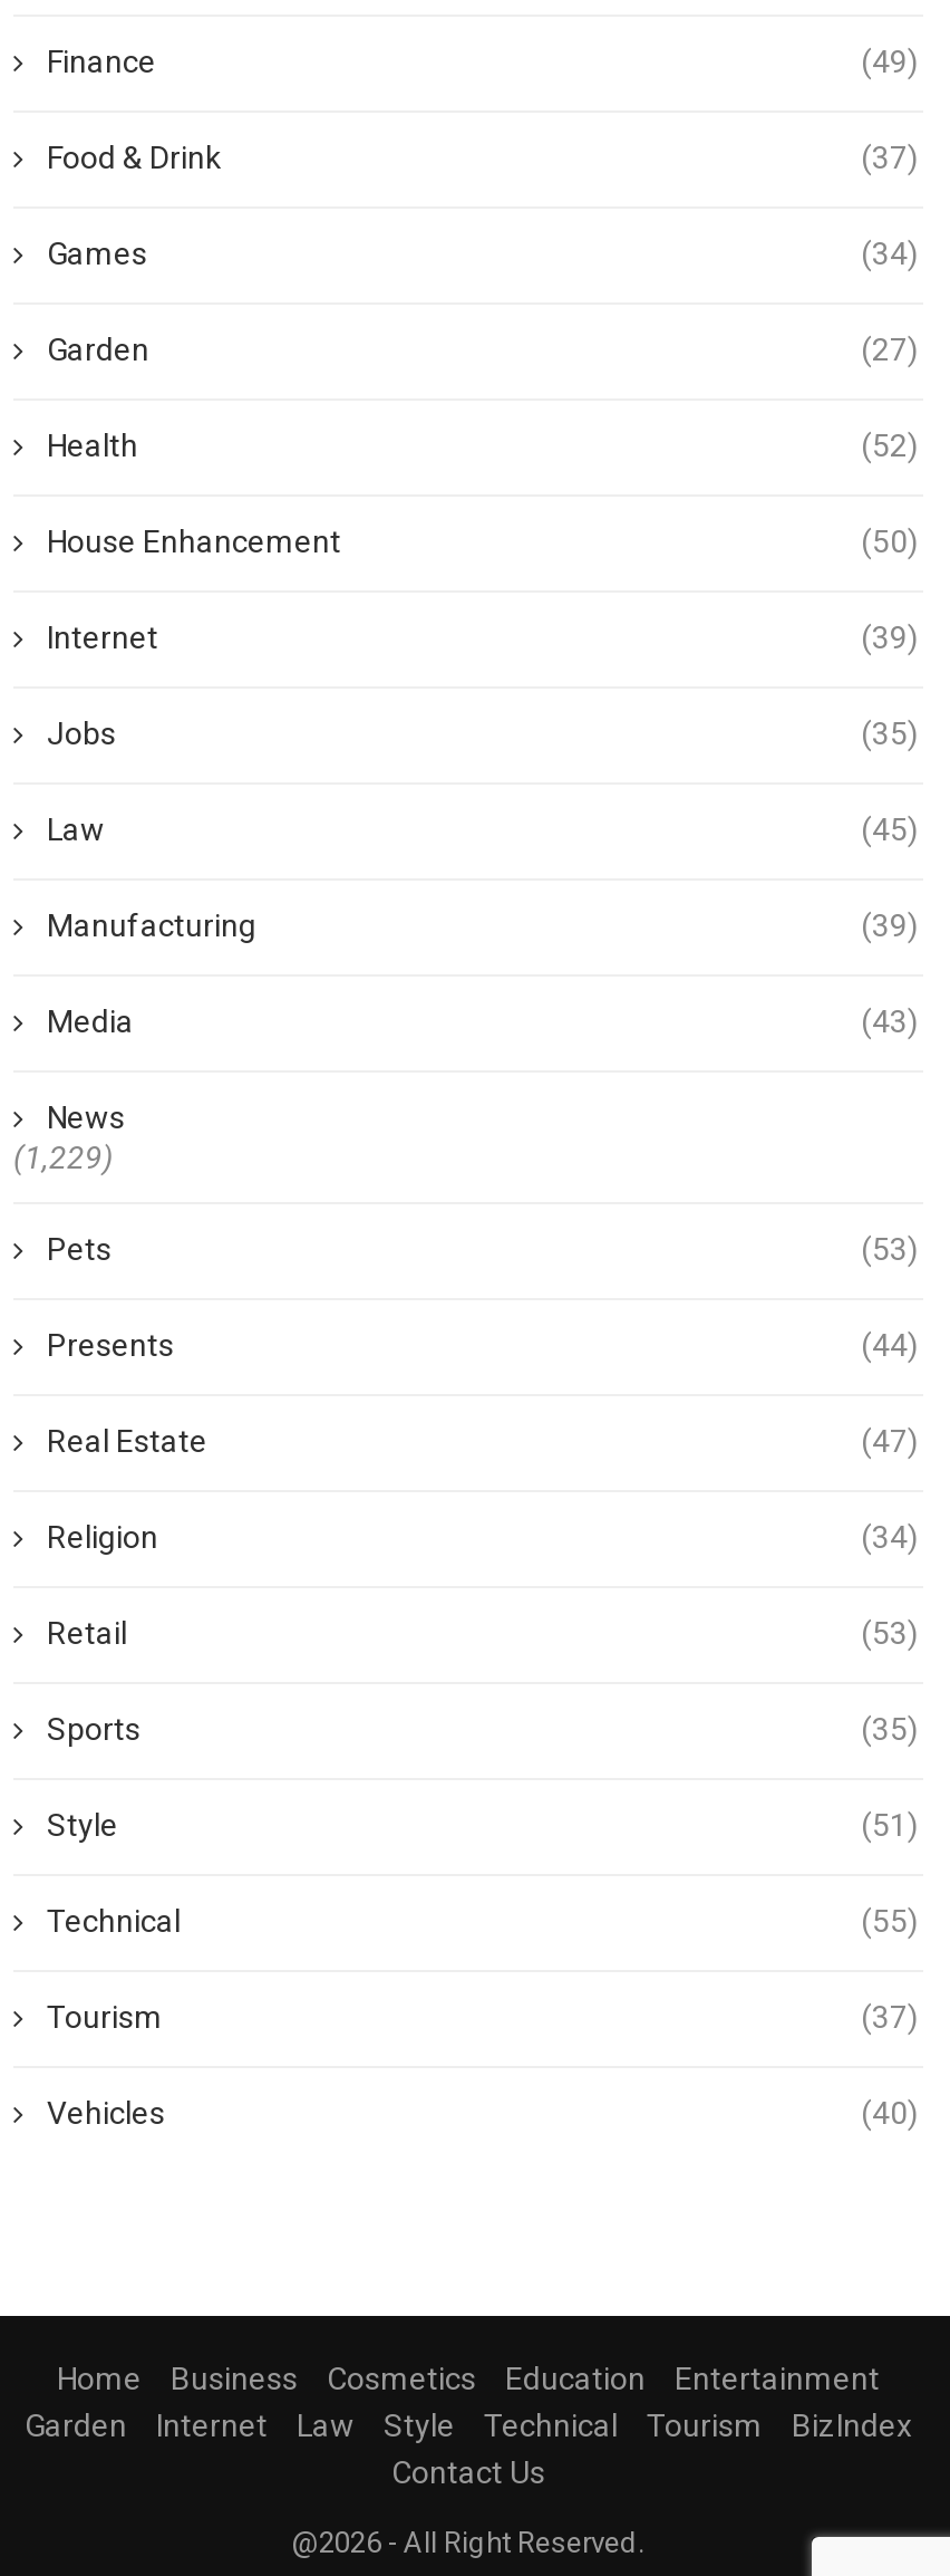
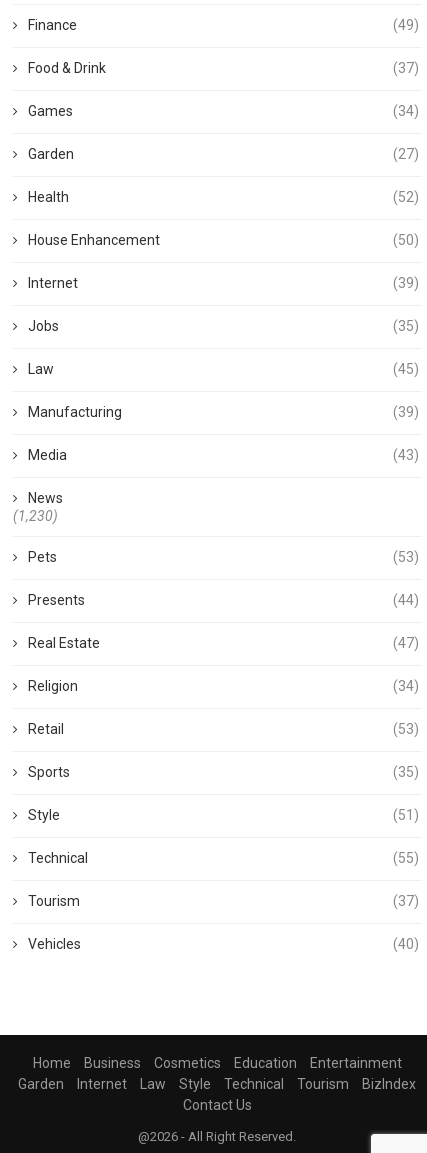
[13,1139,114,1174] (1,229) -> [13,508,58,524] (1,230)

